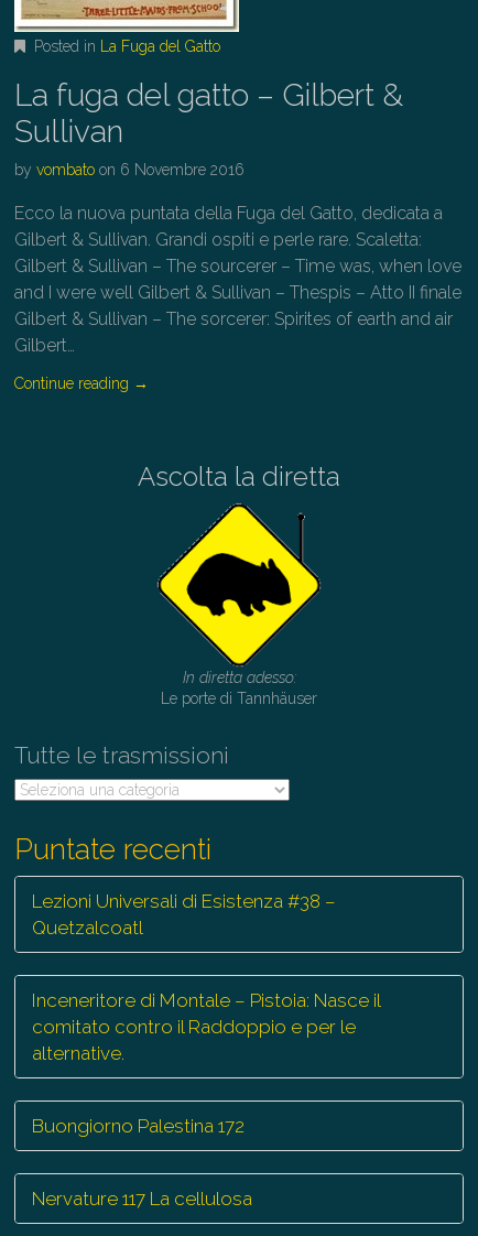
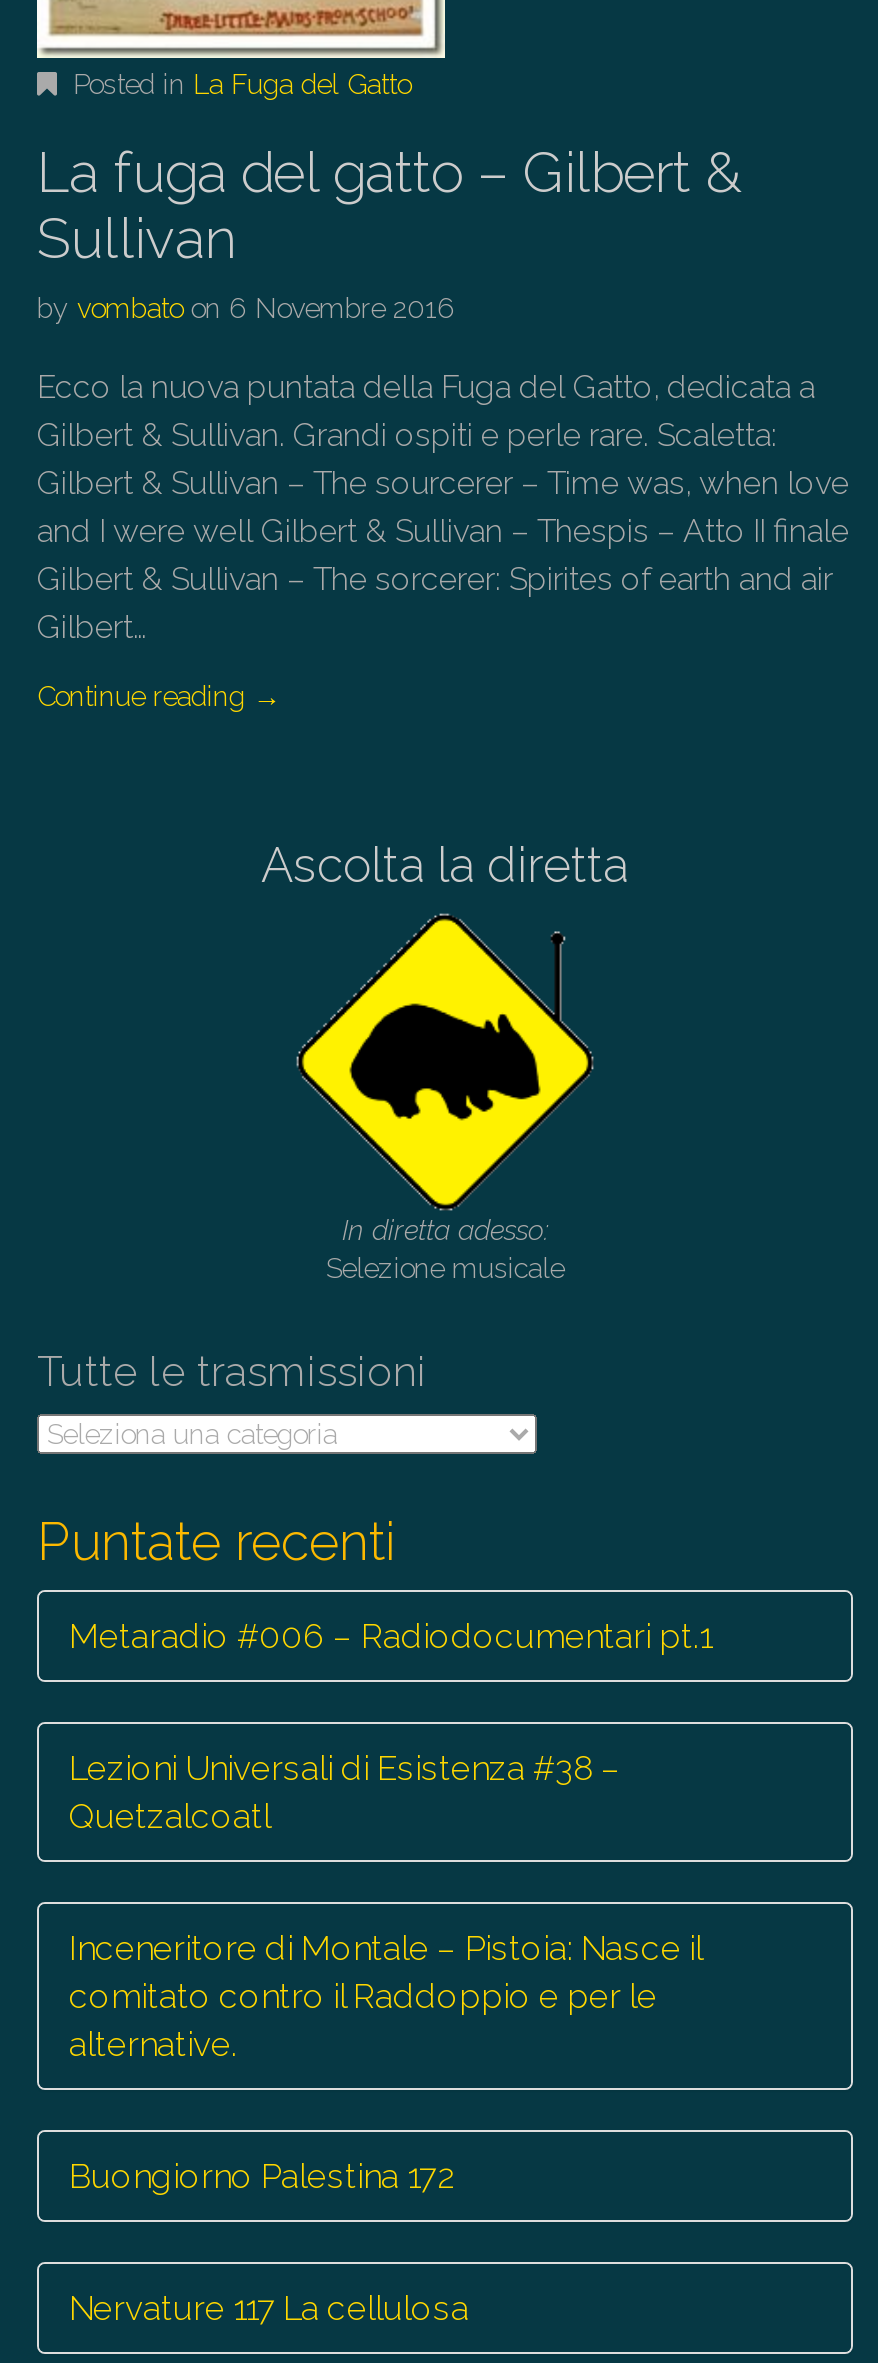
[161,690,317,707] Le porte di Tannhäuser -> [326,1252,564,1284] Selezione musicale
none -> [69,1616,711,1656] Metaradio #006 – Radiodocumentari pt.1

